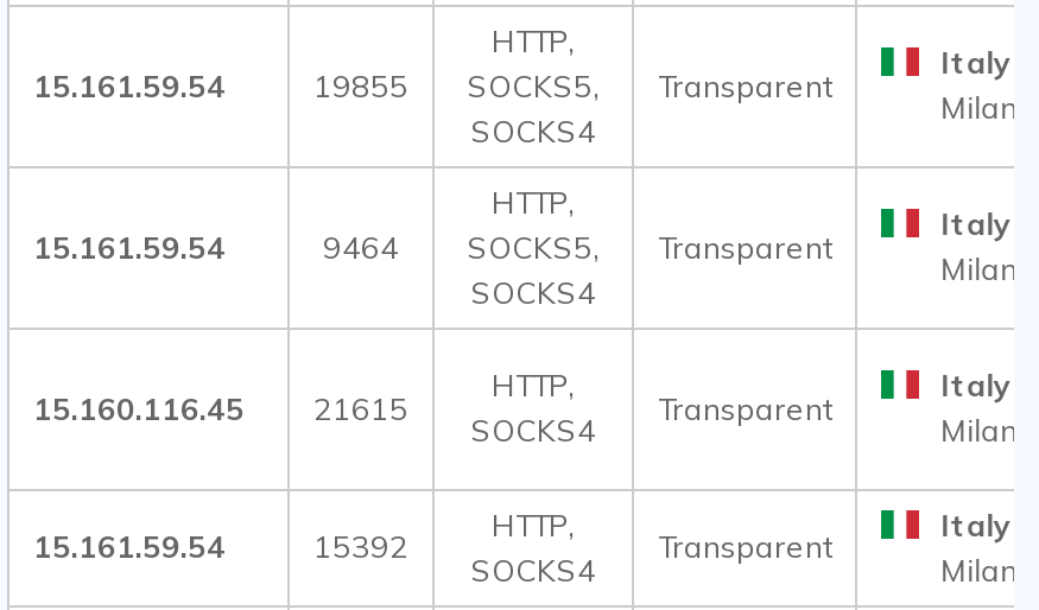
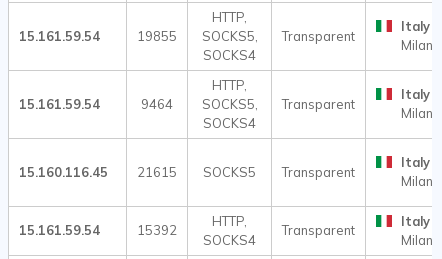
[470,366,596,449] HTTP, | SOCKS4 -> [203,164,256,180] SOCKS5

